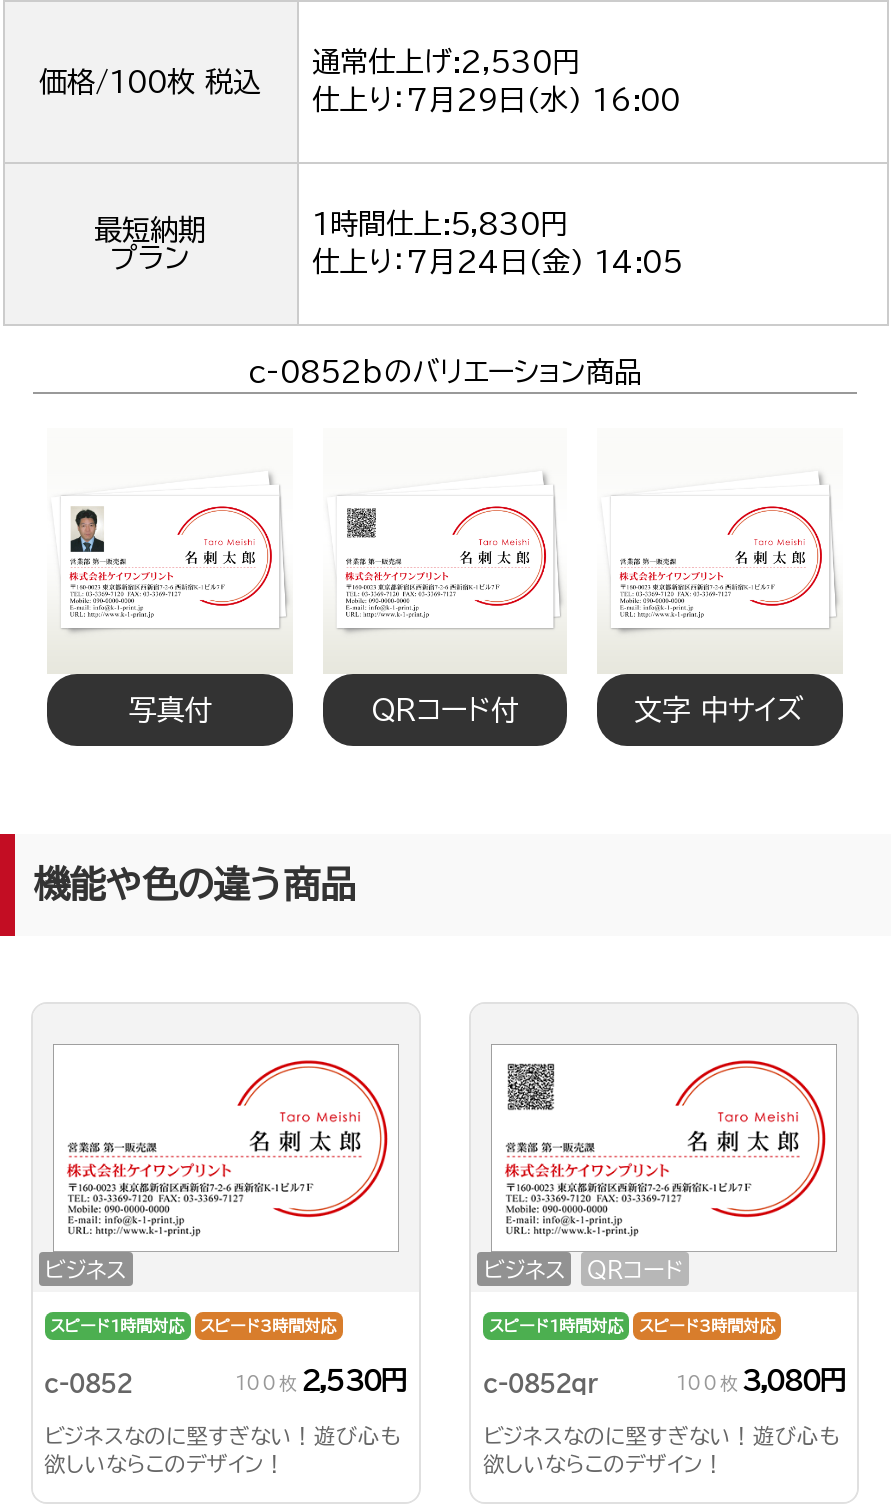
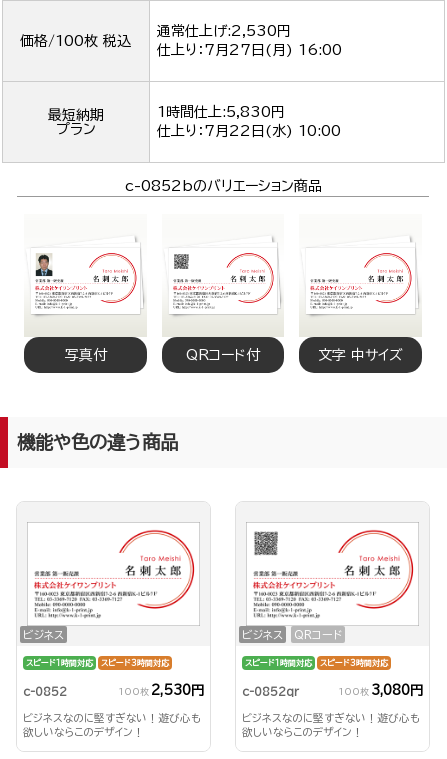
[312,87,680,115] 仕上り：7月29日(水) 16:00 -> [156,43,341,57] 仕上り：7月27日(月) 16:00
[312,249,682,277] 仕上り：7月24日(金) 14:05 -> [156,124,340,138] 仕上り：7月22日(水) 10:00

